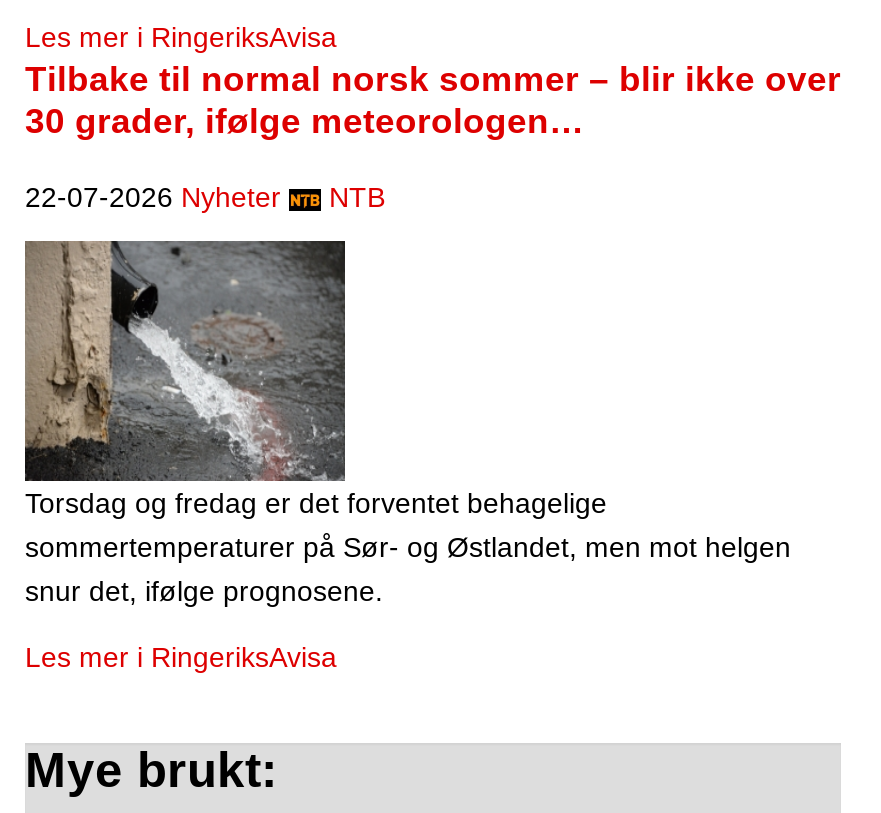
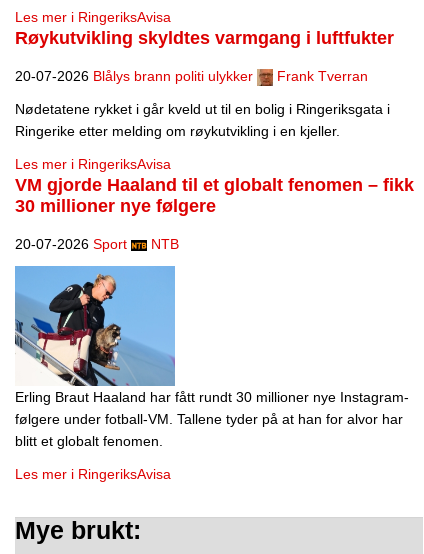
[25,59,841,213] Tilbake til normal norsk sommer – blir ikke over | 30 grader, ifølge meteorologen… | 22-07-2026 Nyheter -> [15,28,414,252] Røykutvikling skyldtes varmgang i luftfukter | 20-07-2026 Blålys brann politi ulykker | Frank Tverran | Nødetatene rykket i går kveld ut til en bolig i Ringeriksgata i | Ringerike etter melding om røykutvikling i en kjeller. | Les mer i RingeriksAvisa | VM gjorde Haaland til et globalt fenomen – fikk | 30 millioner nye følgere | 20-07-2026 Sport
[23,239,791,607] [image] | Torsdag og fredag er det forventet behagelige | sommertemperaturer på Sør- og Østlandet, men mot helgen | snur det, ifølge prognosene. -> [14,265,409,449] [image] | Erling Braut Haaland har fått rundt 30 millioner nye Instagram- | følgere under fotball-VM. Tallene tyder på at han for alvor har | blitt et globalt fenomen.

